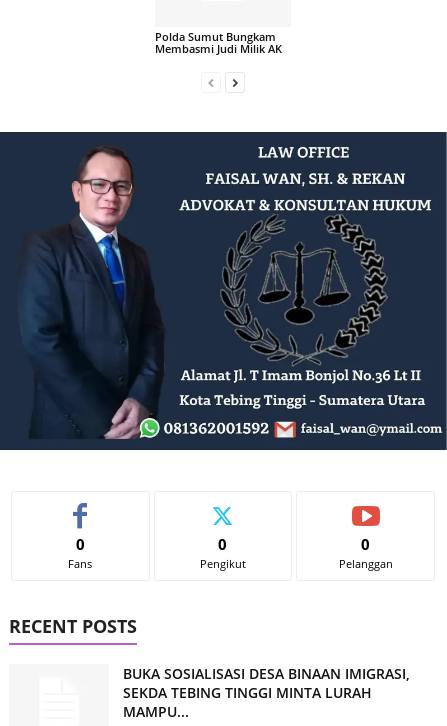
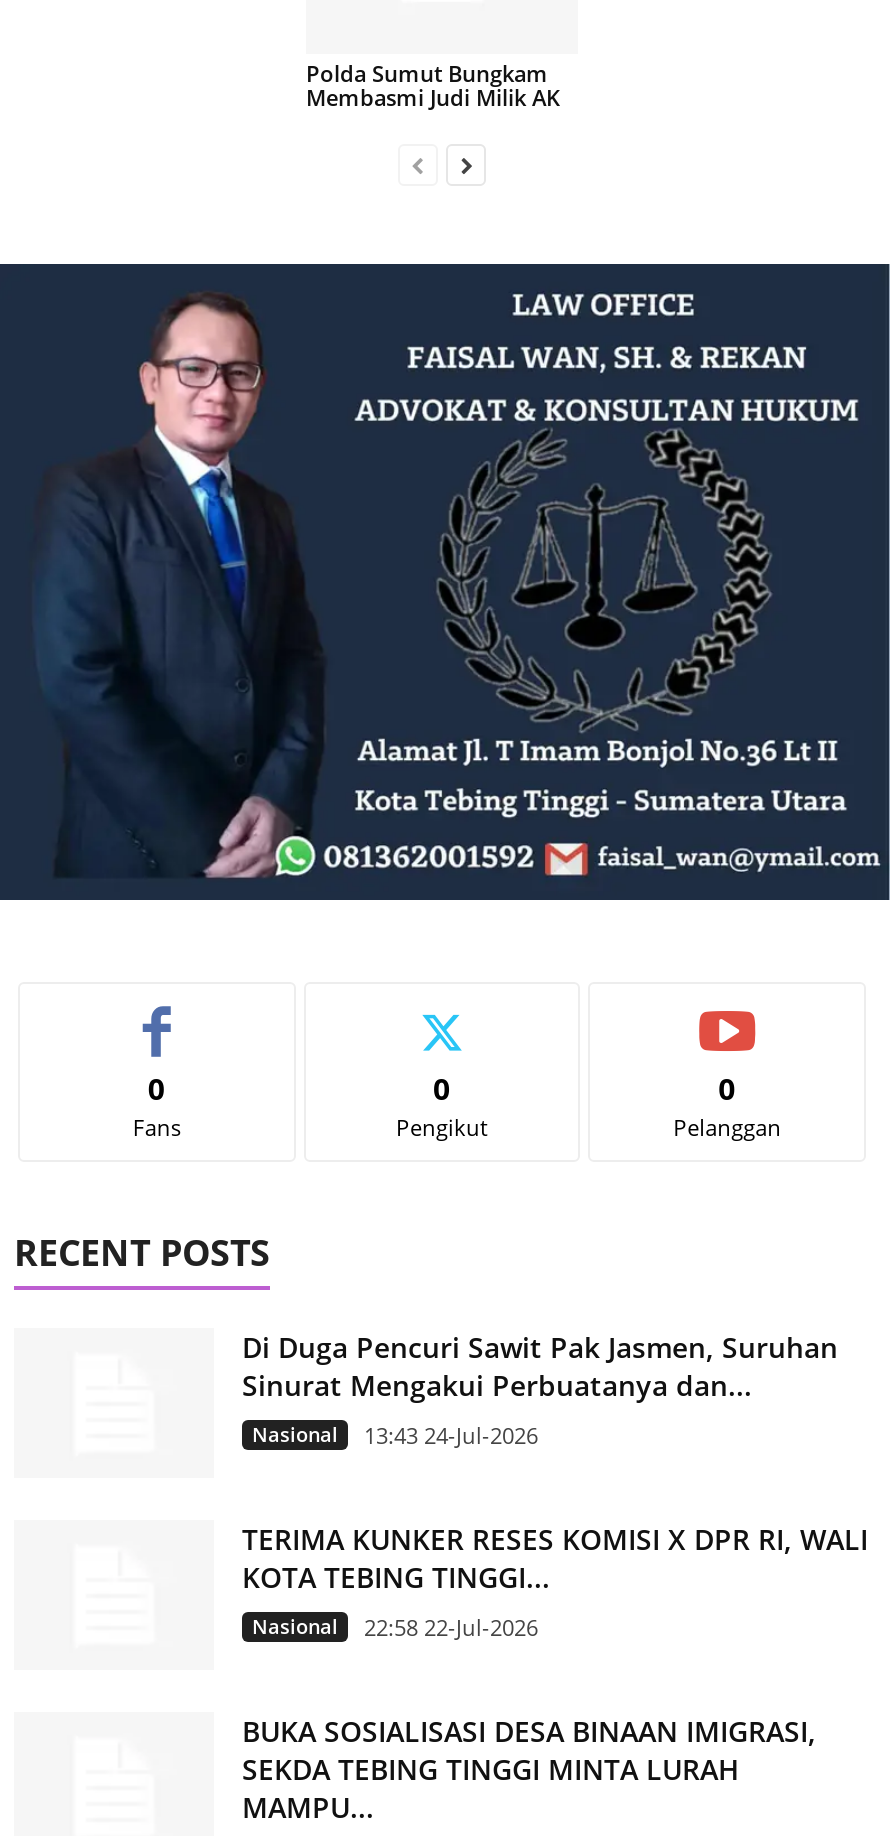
none -> [242,1329,868,1643] Di Duga Pencuri Sawit Pak Jasmen, Suruhan | Sinurat Mengakui Perbuatanya dan... | Nasional | 13:43 24-Jul-2026 | TERIMA KUNKER RESES KOMISI X DPR RI, WALI | KOTA TEBING TINGGI... | Nasional | 22:58 22-Jul-2026

